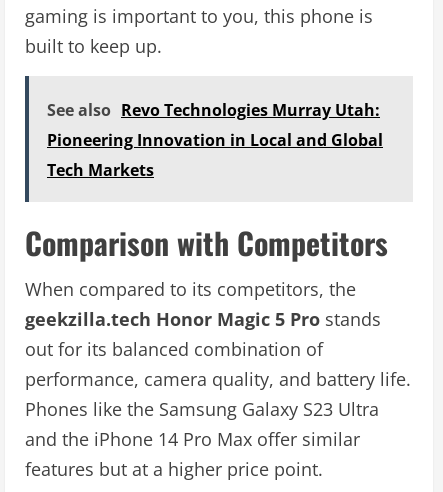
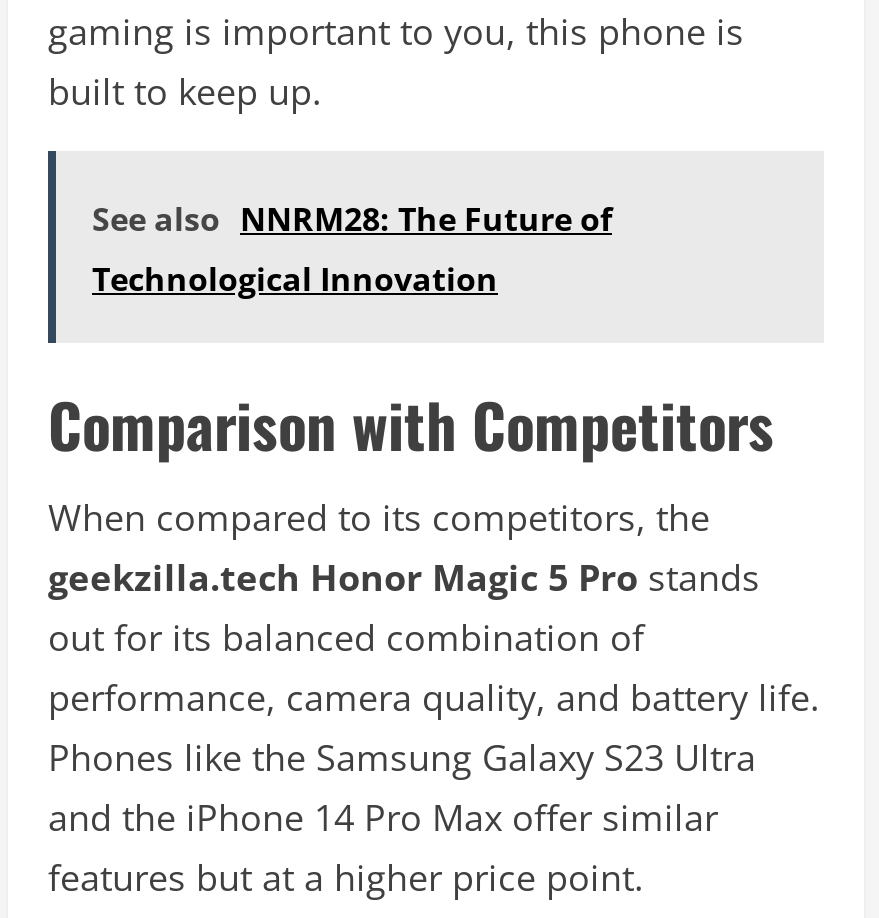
[47,99,383,181] See also Revo Technologies Murray Utah: | Pioneering Innovation in Local and Global | Tech Markets -> [92,197,612,301] See also NNRM28: The Future of | Technological Innovation

